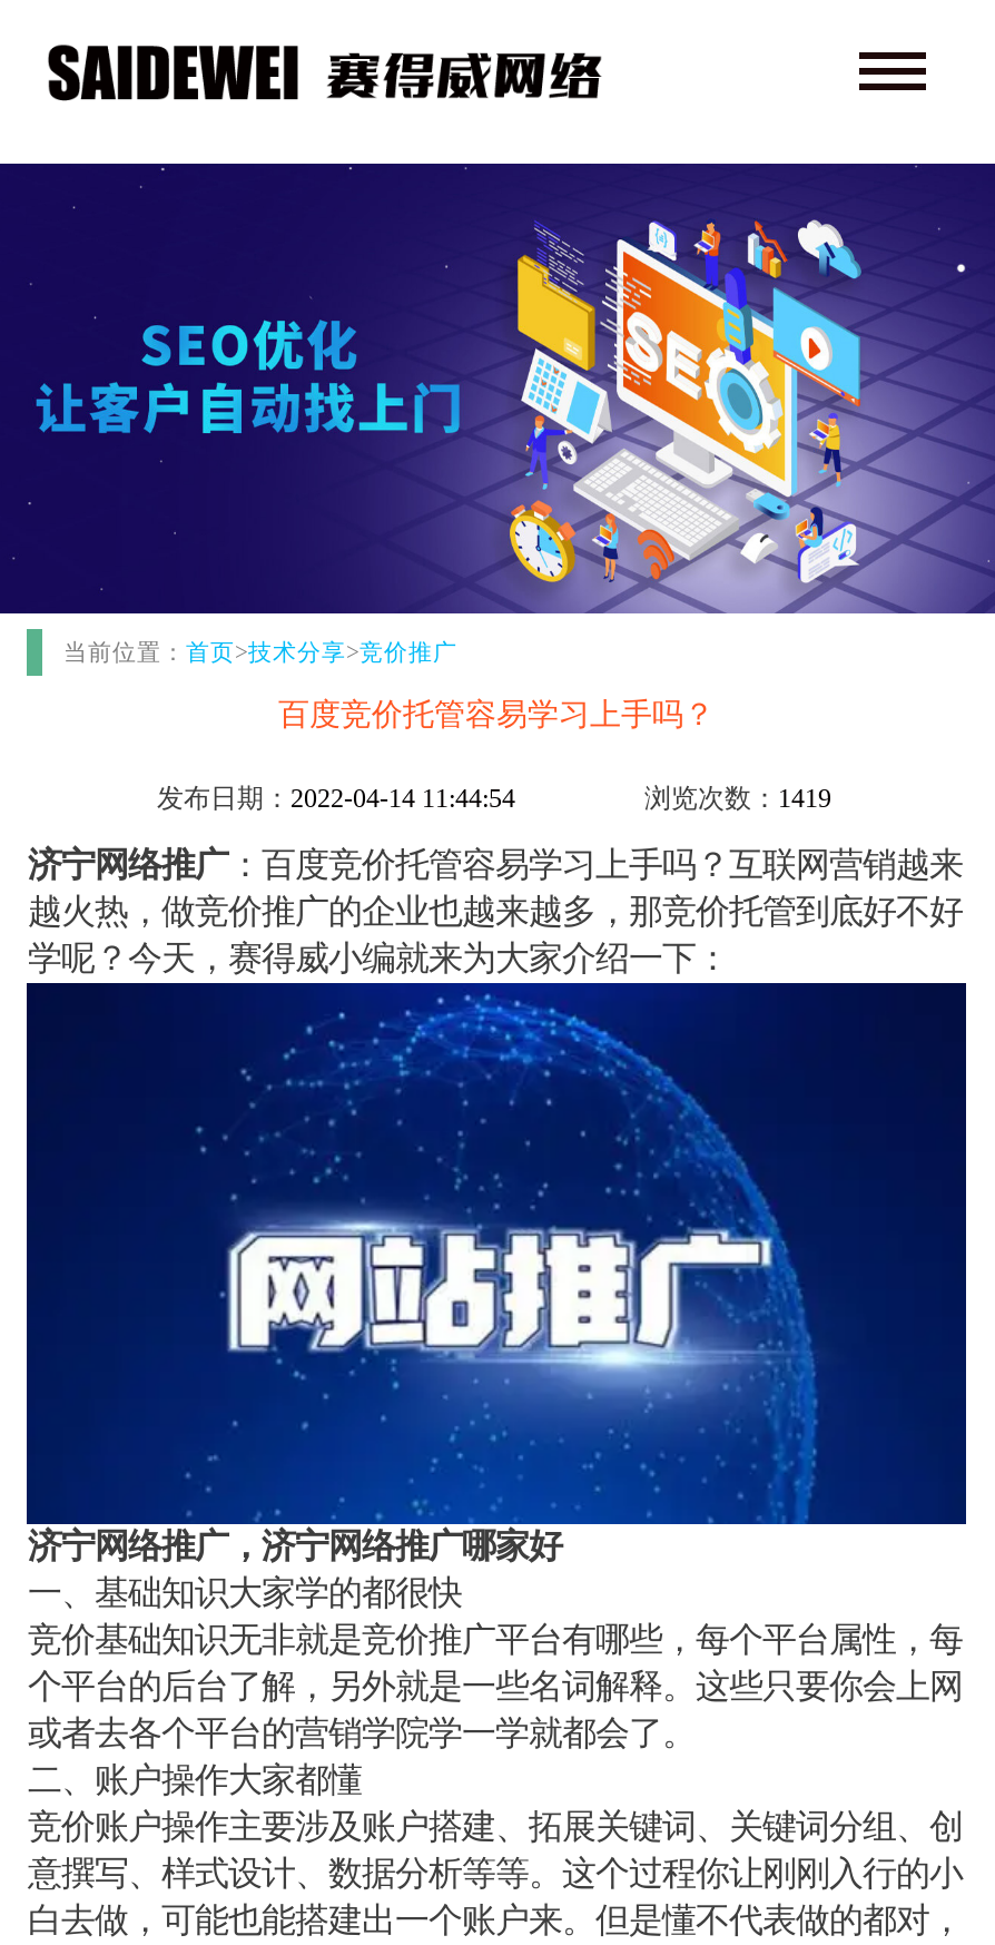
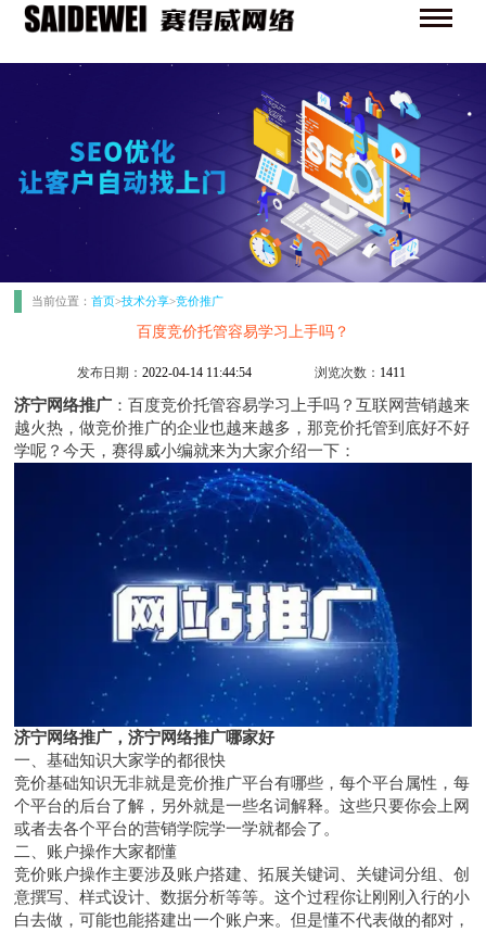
[644,783,831,814] 浏览次数：1419 -> [315,365,406,380] 浏览次数：1411

